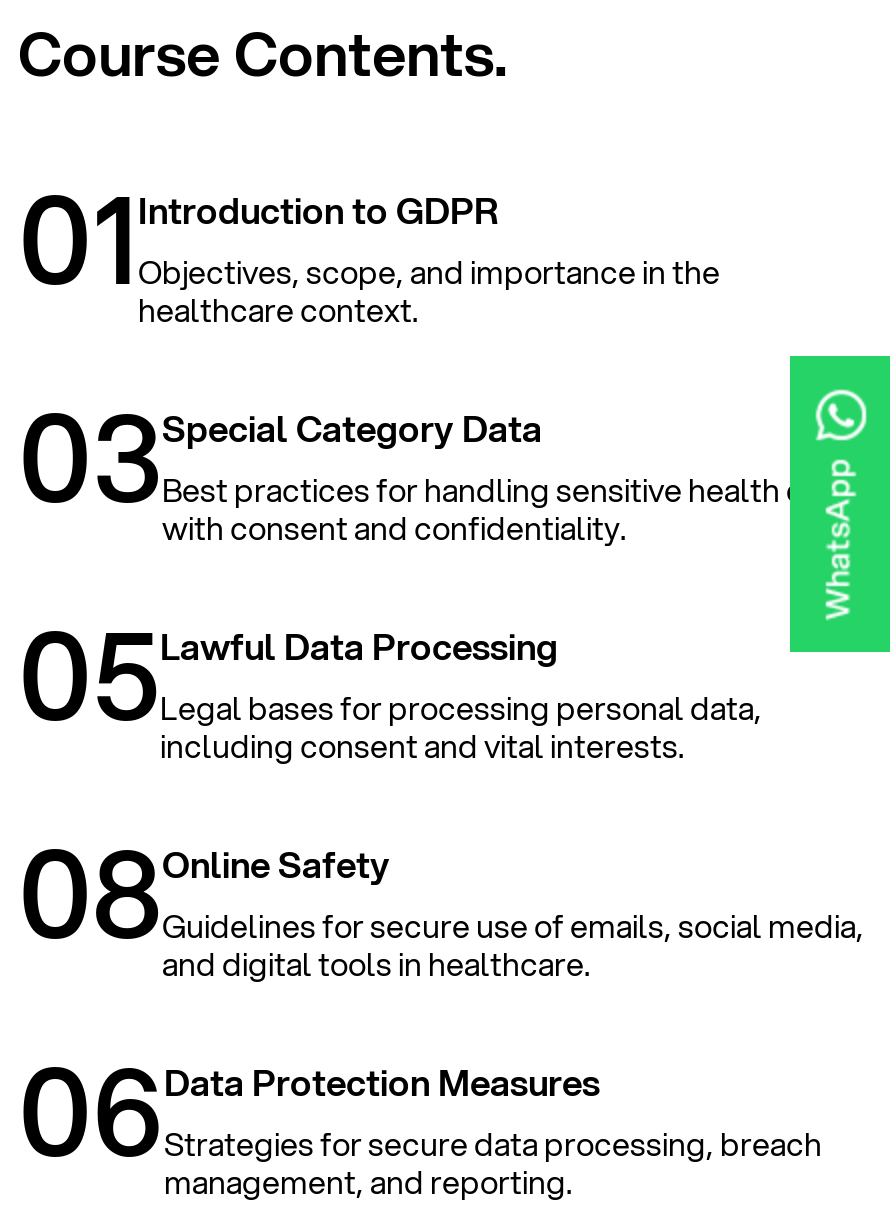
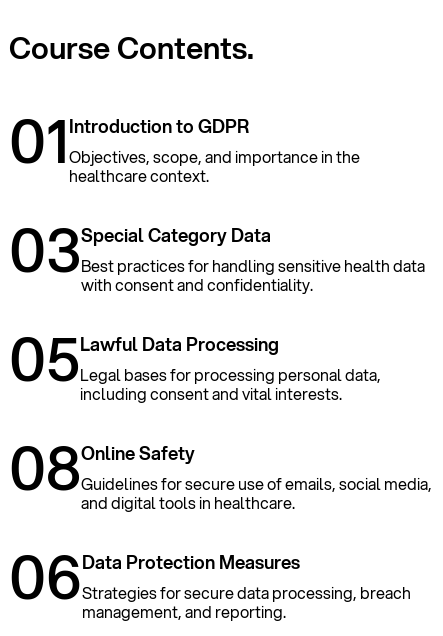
[788,354,884,654] [image] -> none

